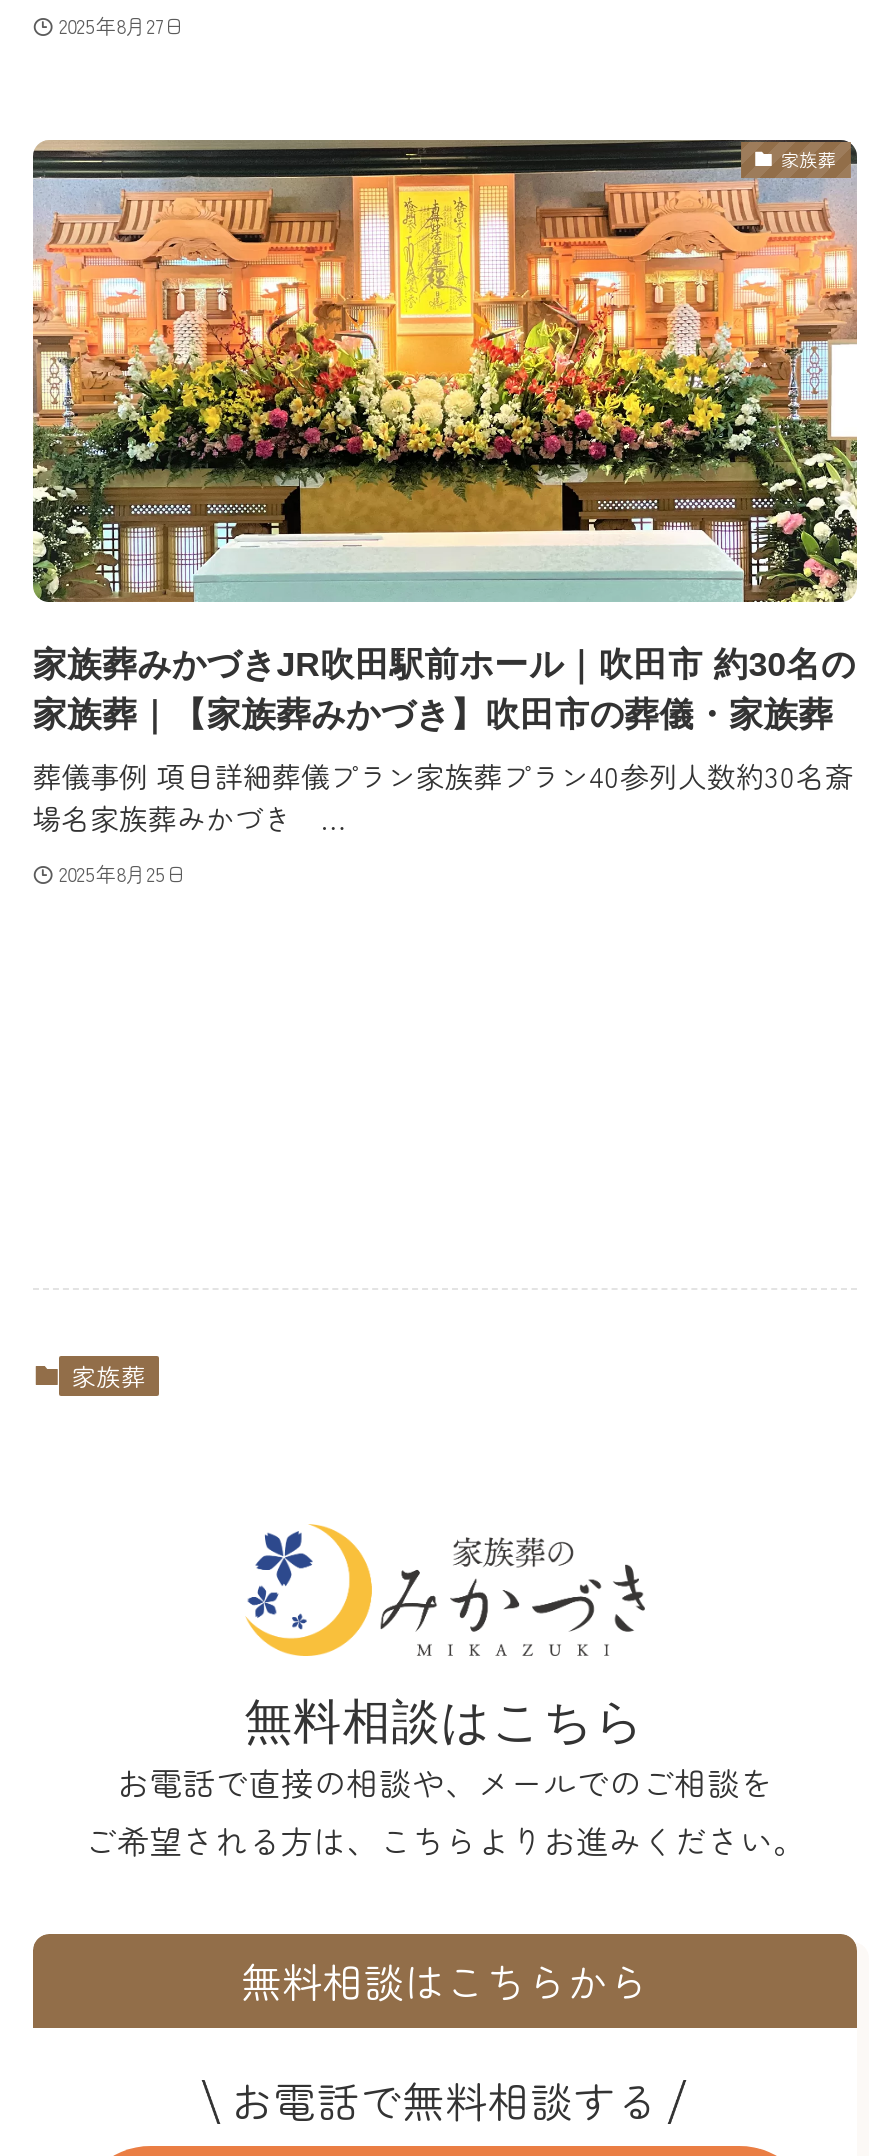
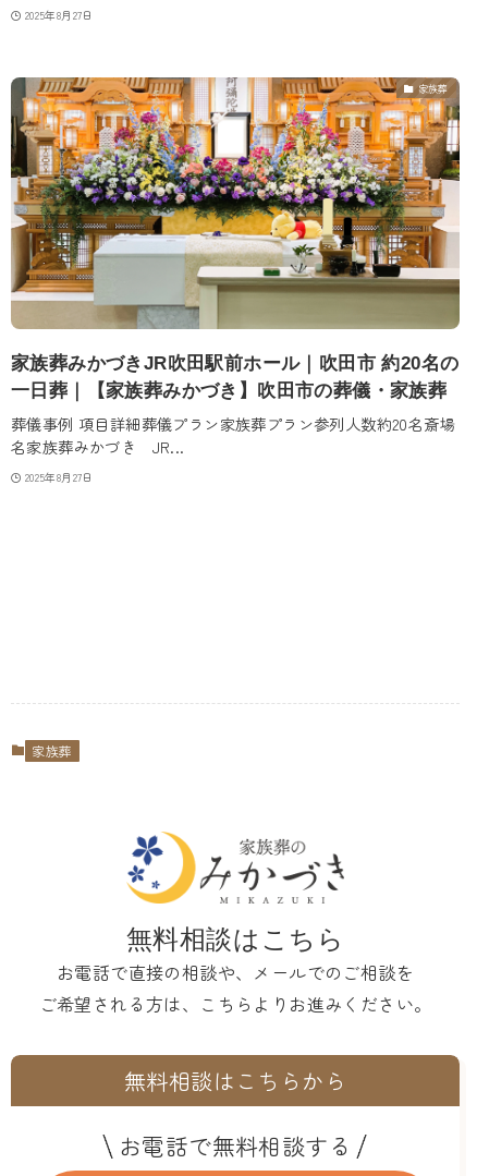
[31,138,857,734] [image] | 家族葬みかづきJR吹田駅前ホール｜吹田市 約30名の | 家族葬｜【家族葬みかづき】吹田市の葬儀・家族葬 -> [10,76,461,401] [image] | 家族葬みかづきJR吹田駅前ホール｜吹田市 約20名の | 一日葬｜【家族葬みかづき】吹田市の葬儀・家族葬
[33,755,854,839] 葬儀事例 項目詳細葬儀プラン家族葬プラン40参列人数約30名斎 | 場名家族葬みかづき ... -> [11,412,455,458] 葬儀事例 項目詳細葬儀プラン家族葬プラン参列人数約20名斎場 | 名家族葬みかづき JR...
[59,858,187,888] 2025年8月25日 -> [25,469,94,485] 2025年8月27日

